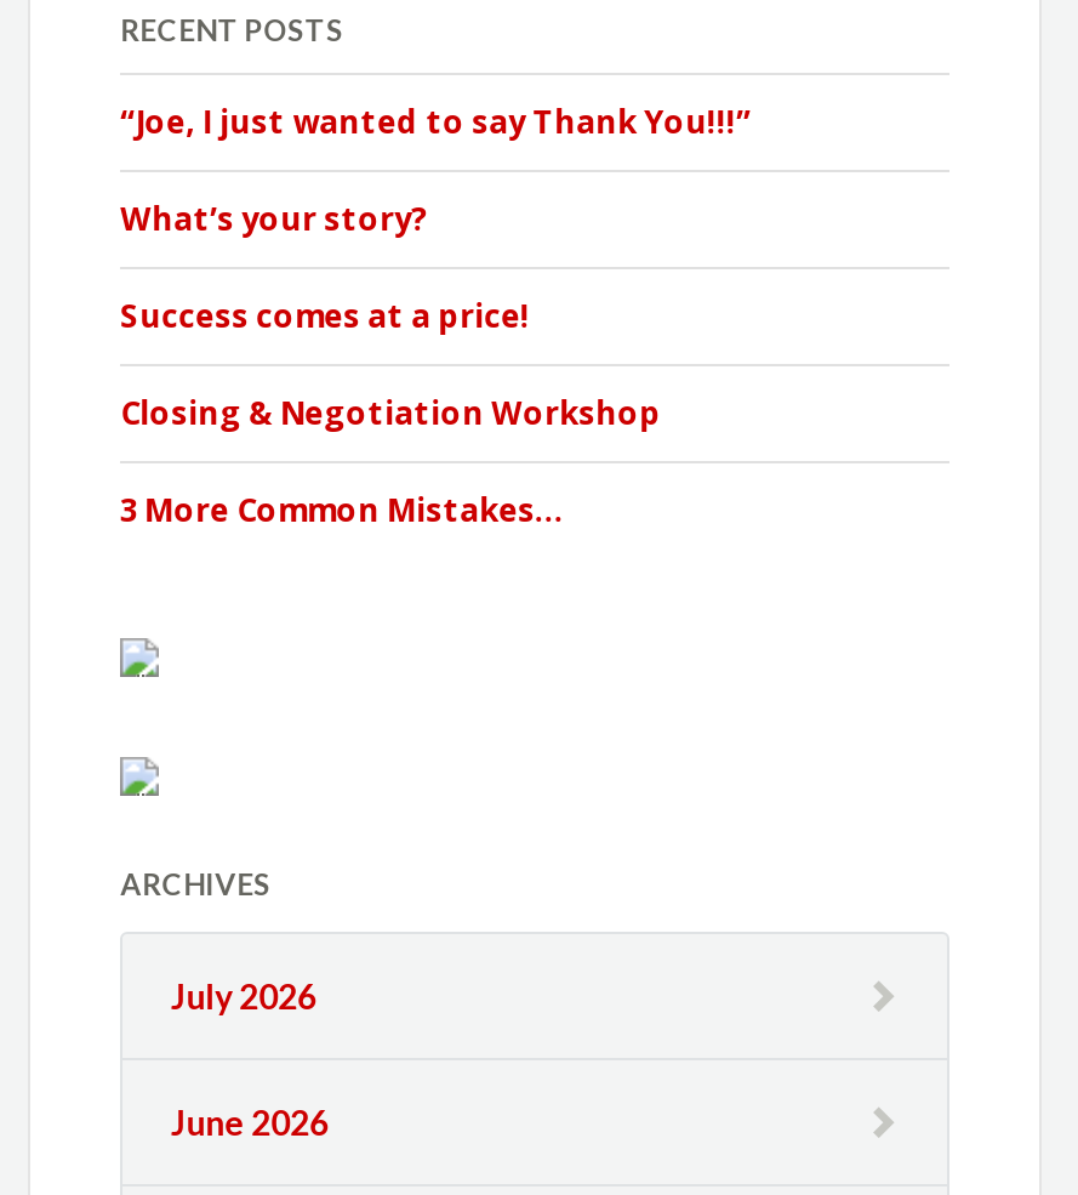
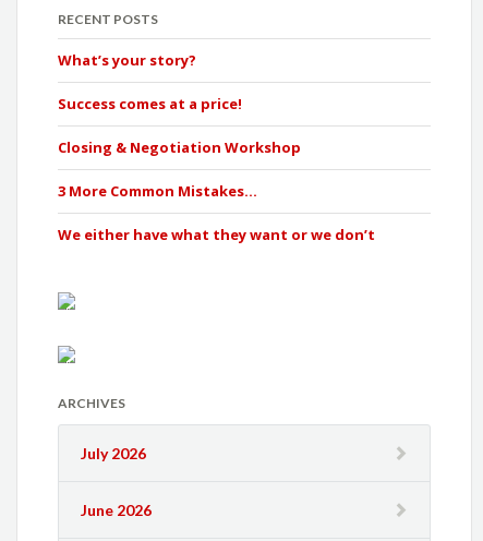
[121,100,751,144] “Joe, I just wanted to say Thank You!!!” -> none
moved [121,197,661,532] -> [58,51,301,201]: What’s your story? | Success comes at a price! | Closing & Negotiation Workshop | 3 More Common Mistakes…
none -> [58,225,375,245] We either have what they want or we don’t

